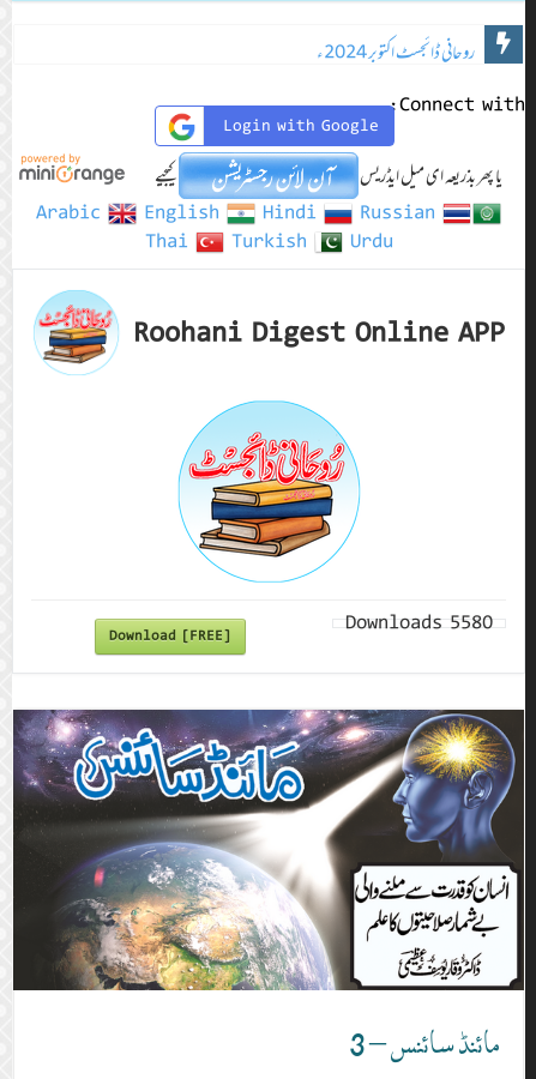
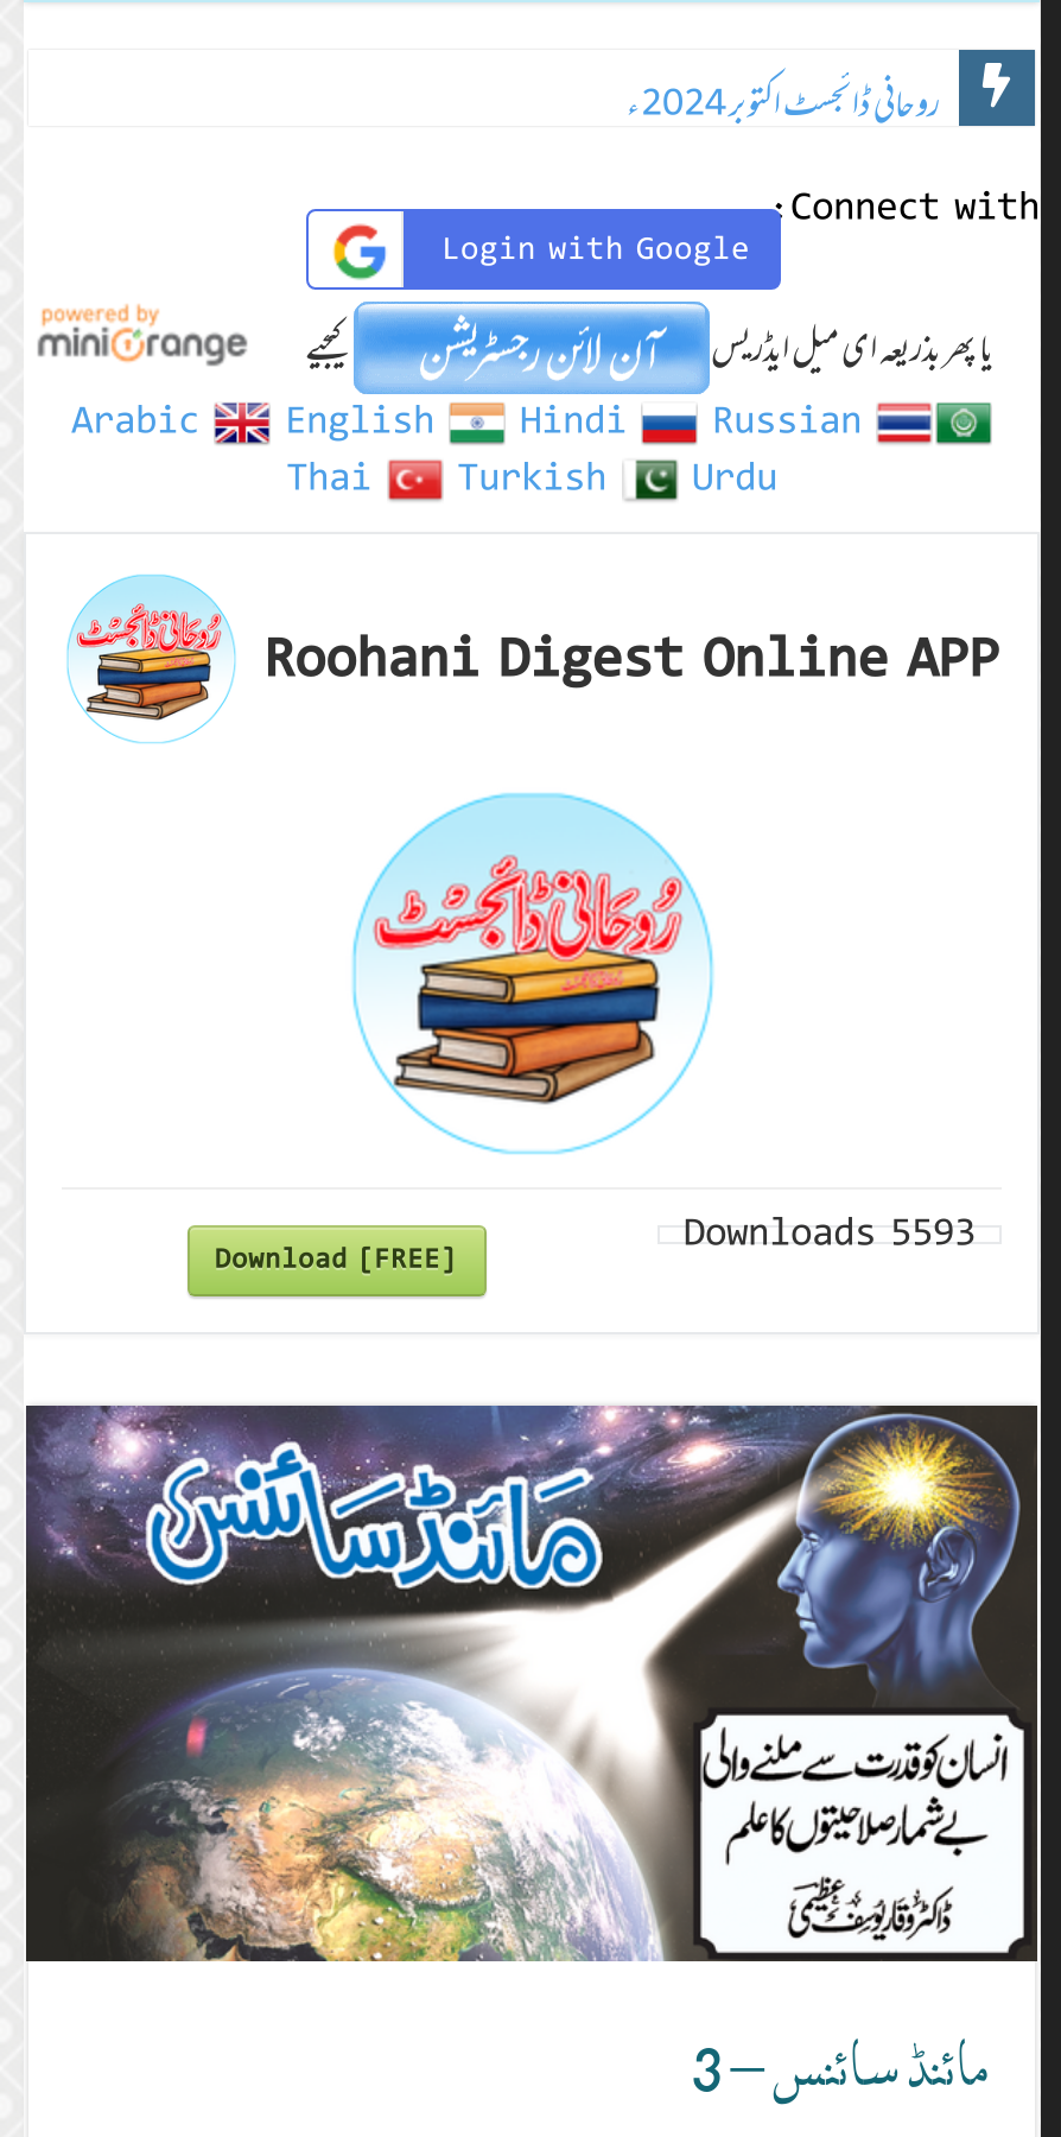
[450,605,493,640] 5580 -> [890,1198,976,1267] 5593

